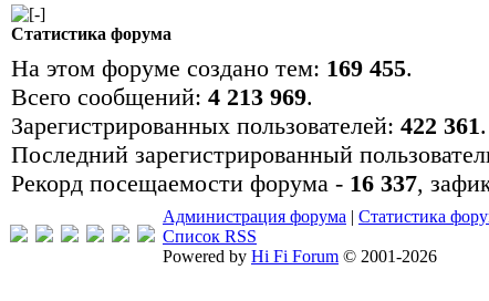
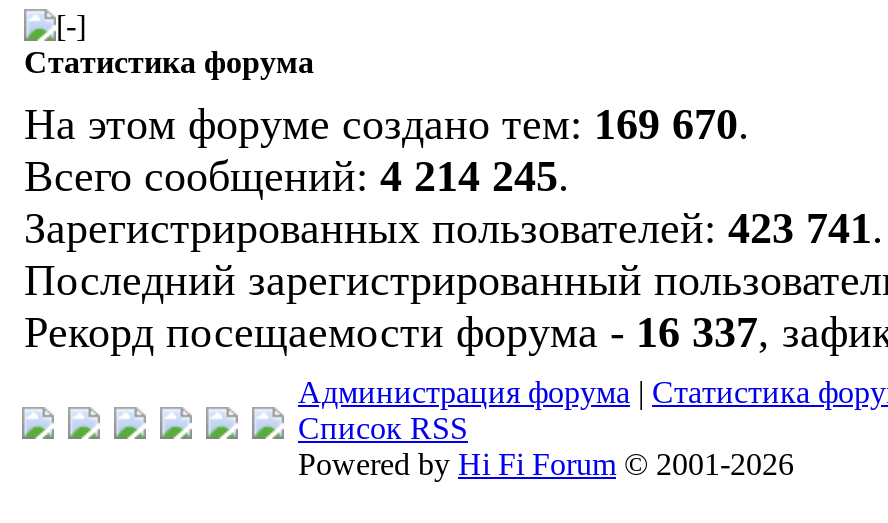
[11,54,413,82] На этом форуме создано тем: 169 455. -> [24,99,750,149] На этом форуме создано тем: 169 670.
[11,83,313,111] Всего сообщений: 4 213 969. -> [24,151,570,201] Всего сообщений: 4 214 245.
[11,112,487,139] Зарегистрированных пользователей: 422 361. -> [24,203,884,253] Зарегистрированных пользователей: 423 741.

